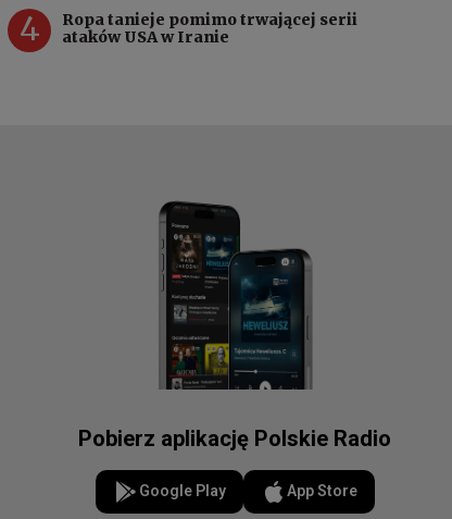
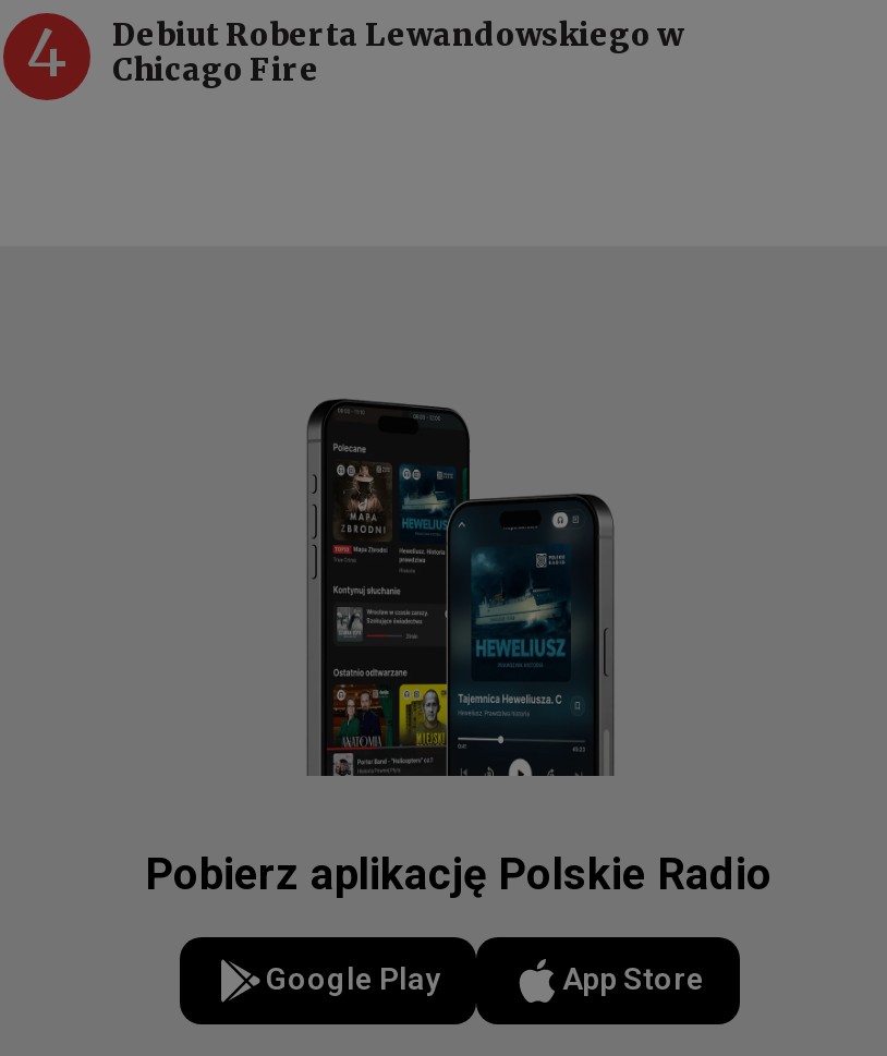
[62,10,357,47] Ropa tanieje pomimo trwającej serii | ataków USA w Iranie -> [112,15,683,89] Debiut Roberta Lewandowskiego w | Chicago Fire

